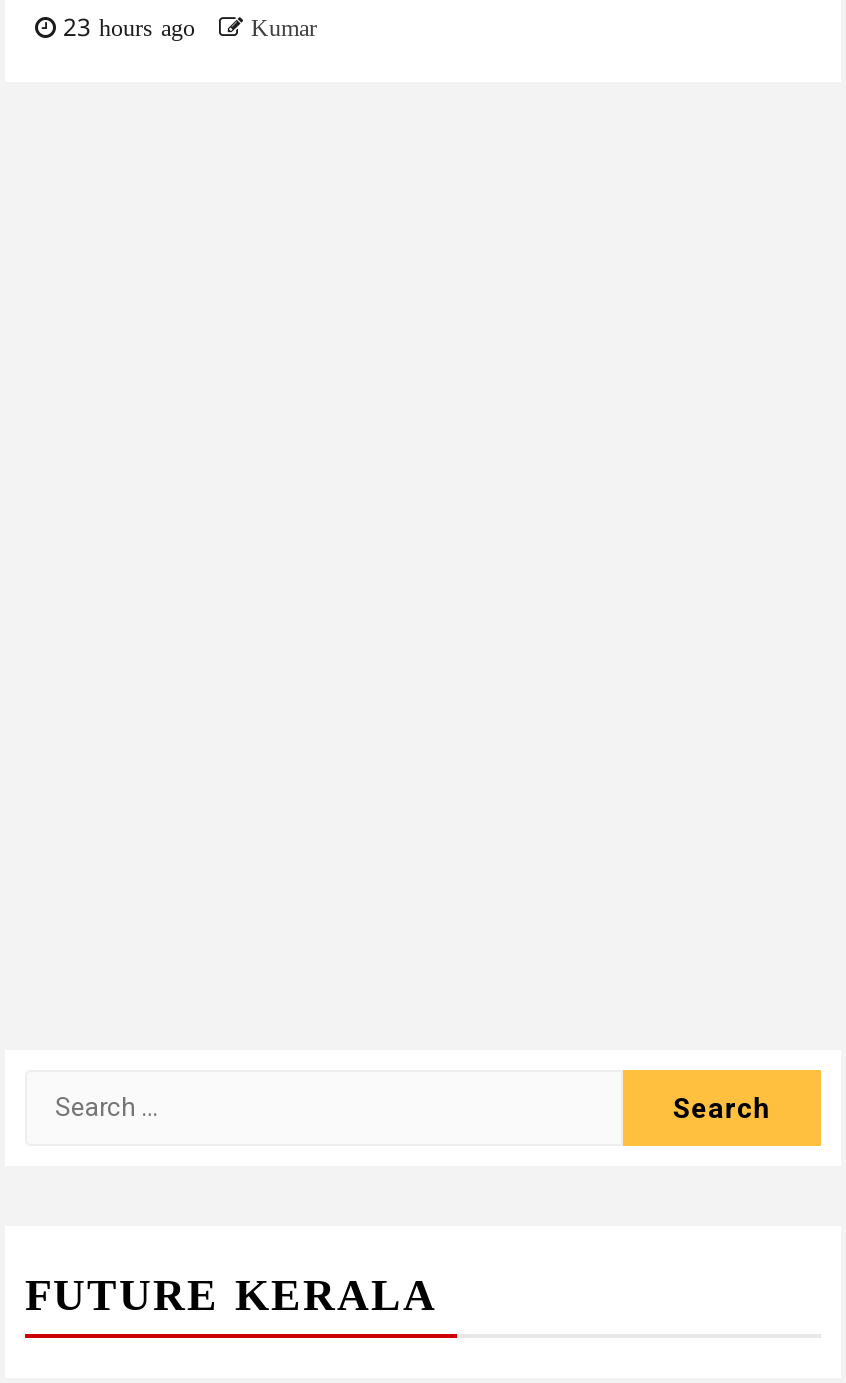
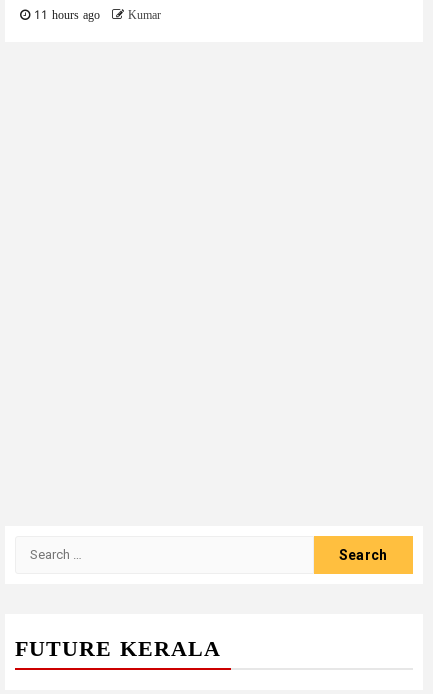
[55,15,317,45] 23 hours ago Kumar -> [30,9,161,24] 11 hours ago Kumar

